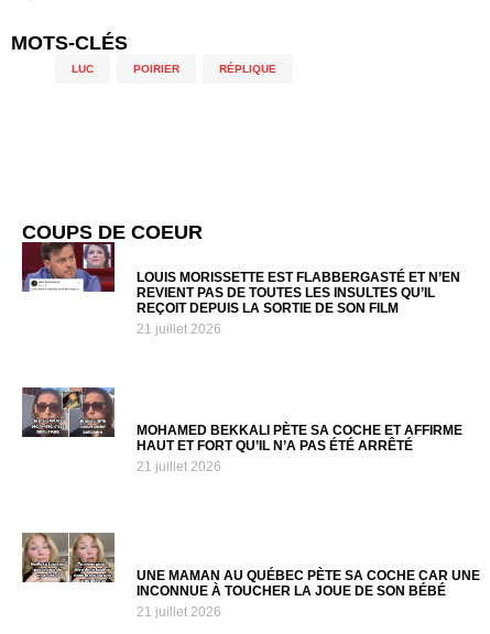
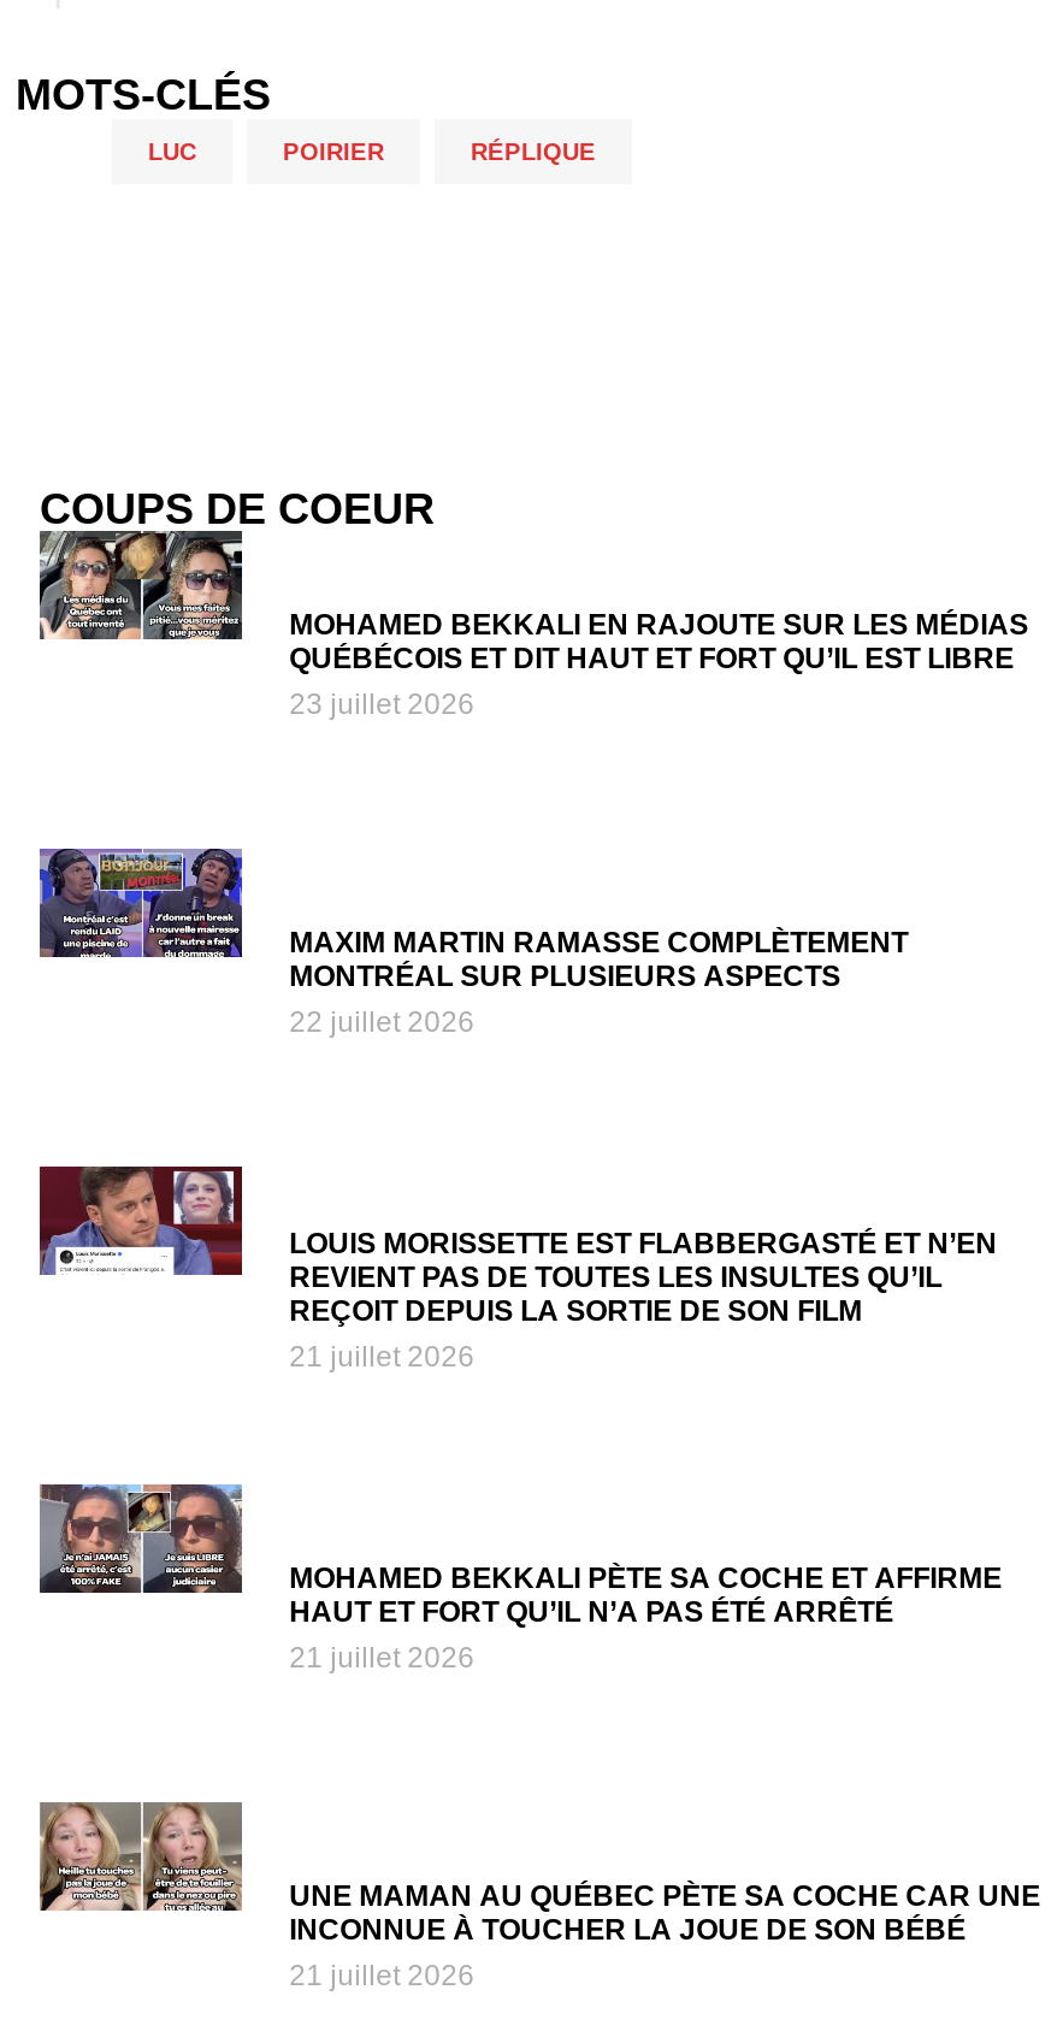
none -> [37,539,1028,721] [image] | MOHAMED BEKKALI EN RAJOUTE SUR LES MÉDIAS | QUÉBÉCOIS ET DIT HAUT ET FORT QU’IL EST LIBRE | 23 juillet 2026
none -> [37,845,908,1039] [image] | MAXIM MARTIN RAMASSE COMPLÈTEMENT | MONTRÉAL SUR PLUSIEURS ASPECTS | 22 juillet 2026

